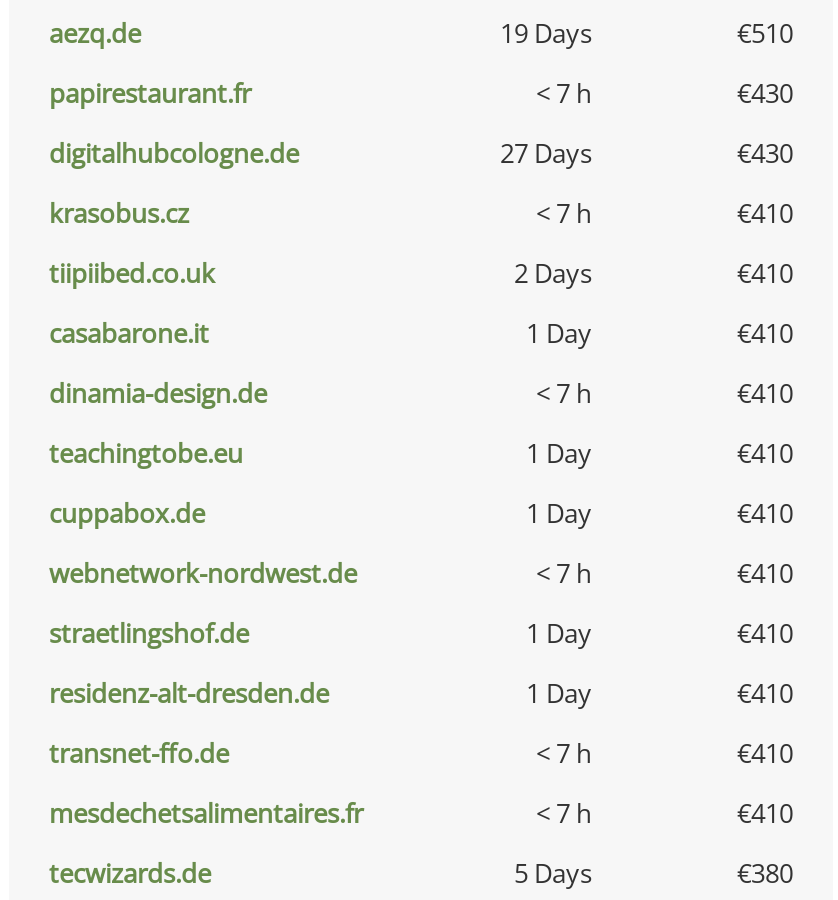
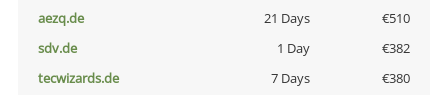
[500,15,592,51] 19 Days -> [263,9,309,27] 21 Days
[49,75,793,351] papirestaurant.fr | < 7 h | €430 | digitalhubcologne.de | 27 Days | €430 | krasobus.cz | < 7 h | €410 | tiipiibed.co.uk | 2 Days | €410 | casabarone.it -> [38,39,77,57] sdv.de
[49,315,793,831] €410 | dinamia-design.de | < 7 h | €410 | teachingtobe.eu | 1 Day | €410 | cuppabox.de | 1 Day | €410 | webnetwork-nordwest.de | < 7 h | €410 | straetlingshof.de | 1 Day | €410 | residenz-alt-dresden.de | 1 Day | €410 | transnet-ffo.de | < 7 h | €410 | mesdechetsalimentaires.fr | < 7 h | €410 -> [382,39,410,57] €382
[514,855,592,891] 5 Days -> [270,69,309,87] 7 Days

